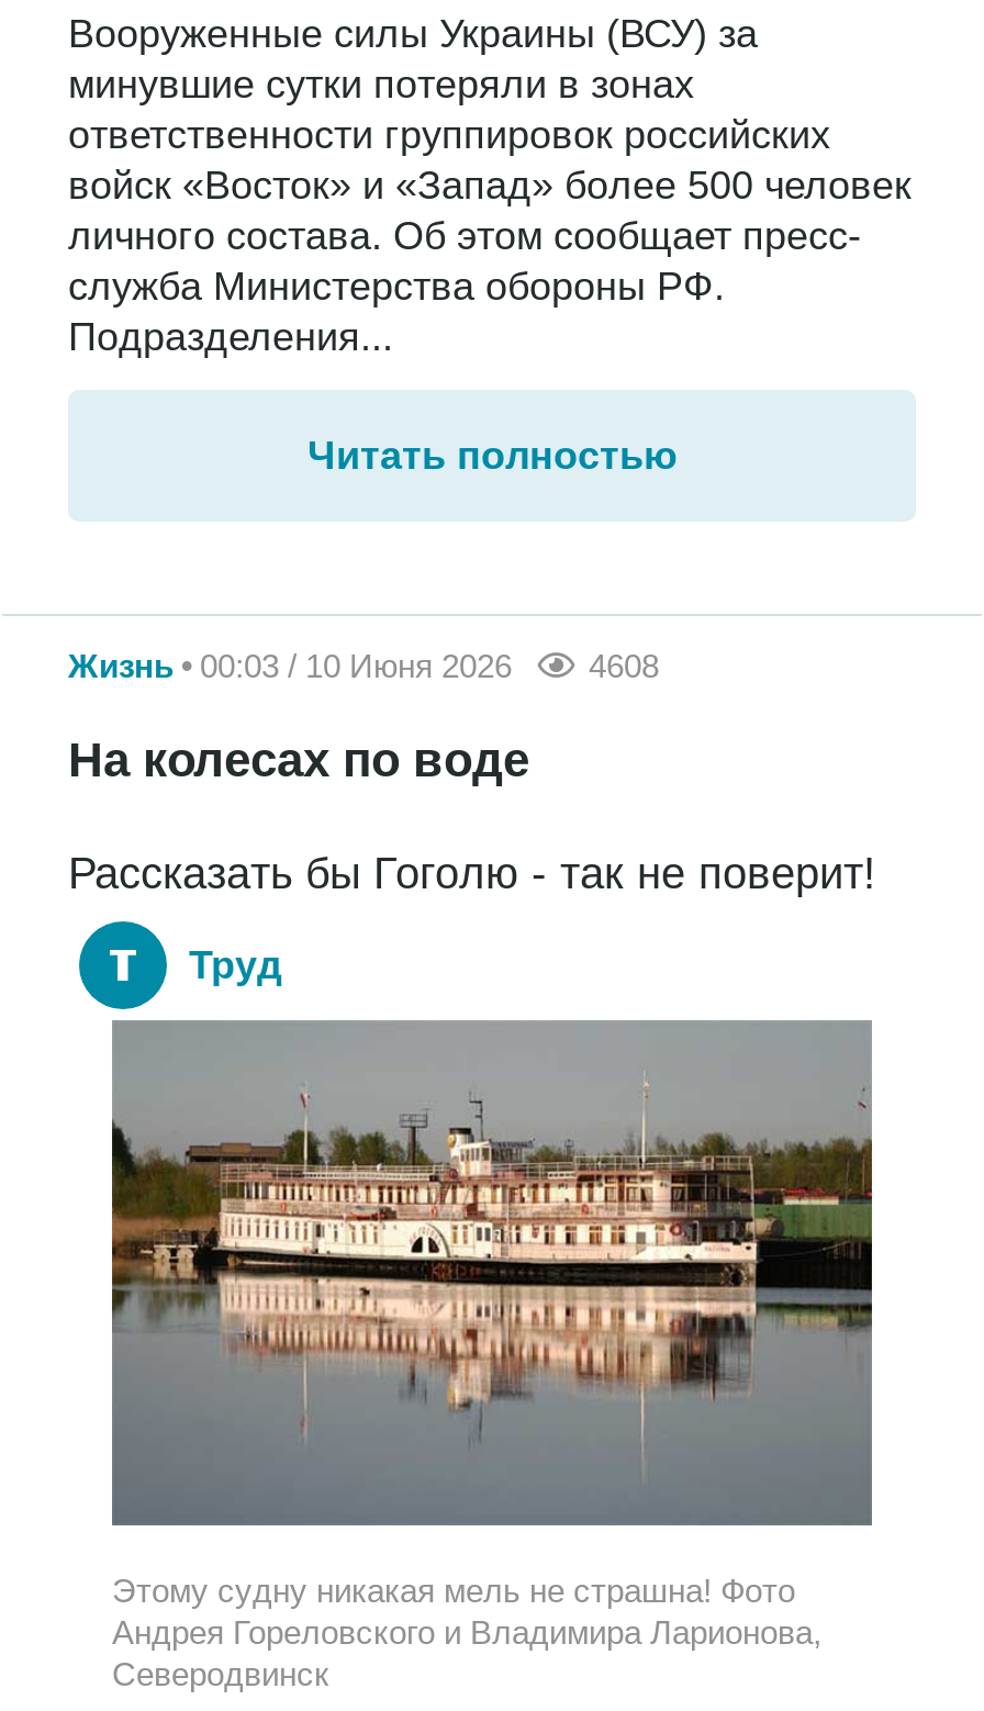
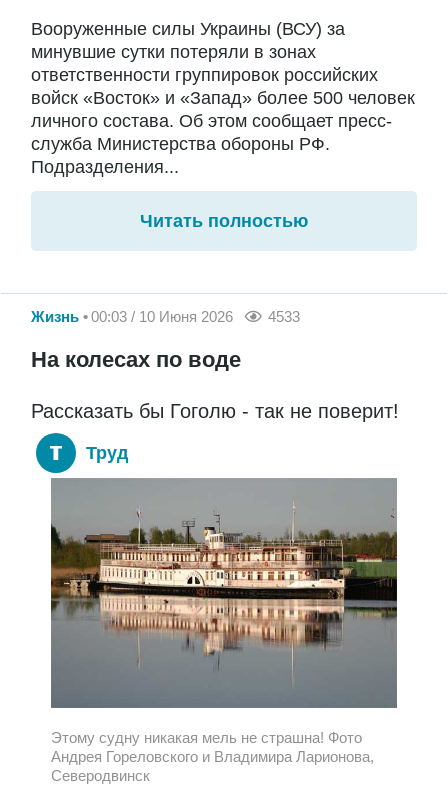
[589,648,659,685] 4608 -> [268,308,300,325] 4533

